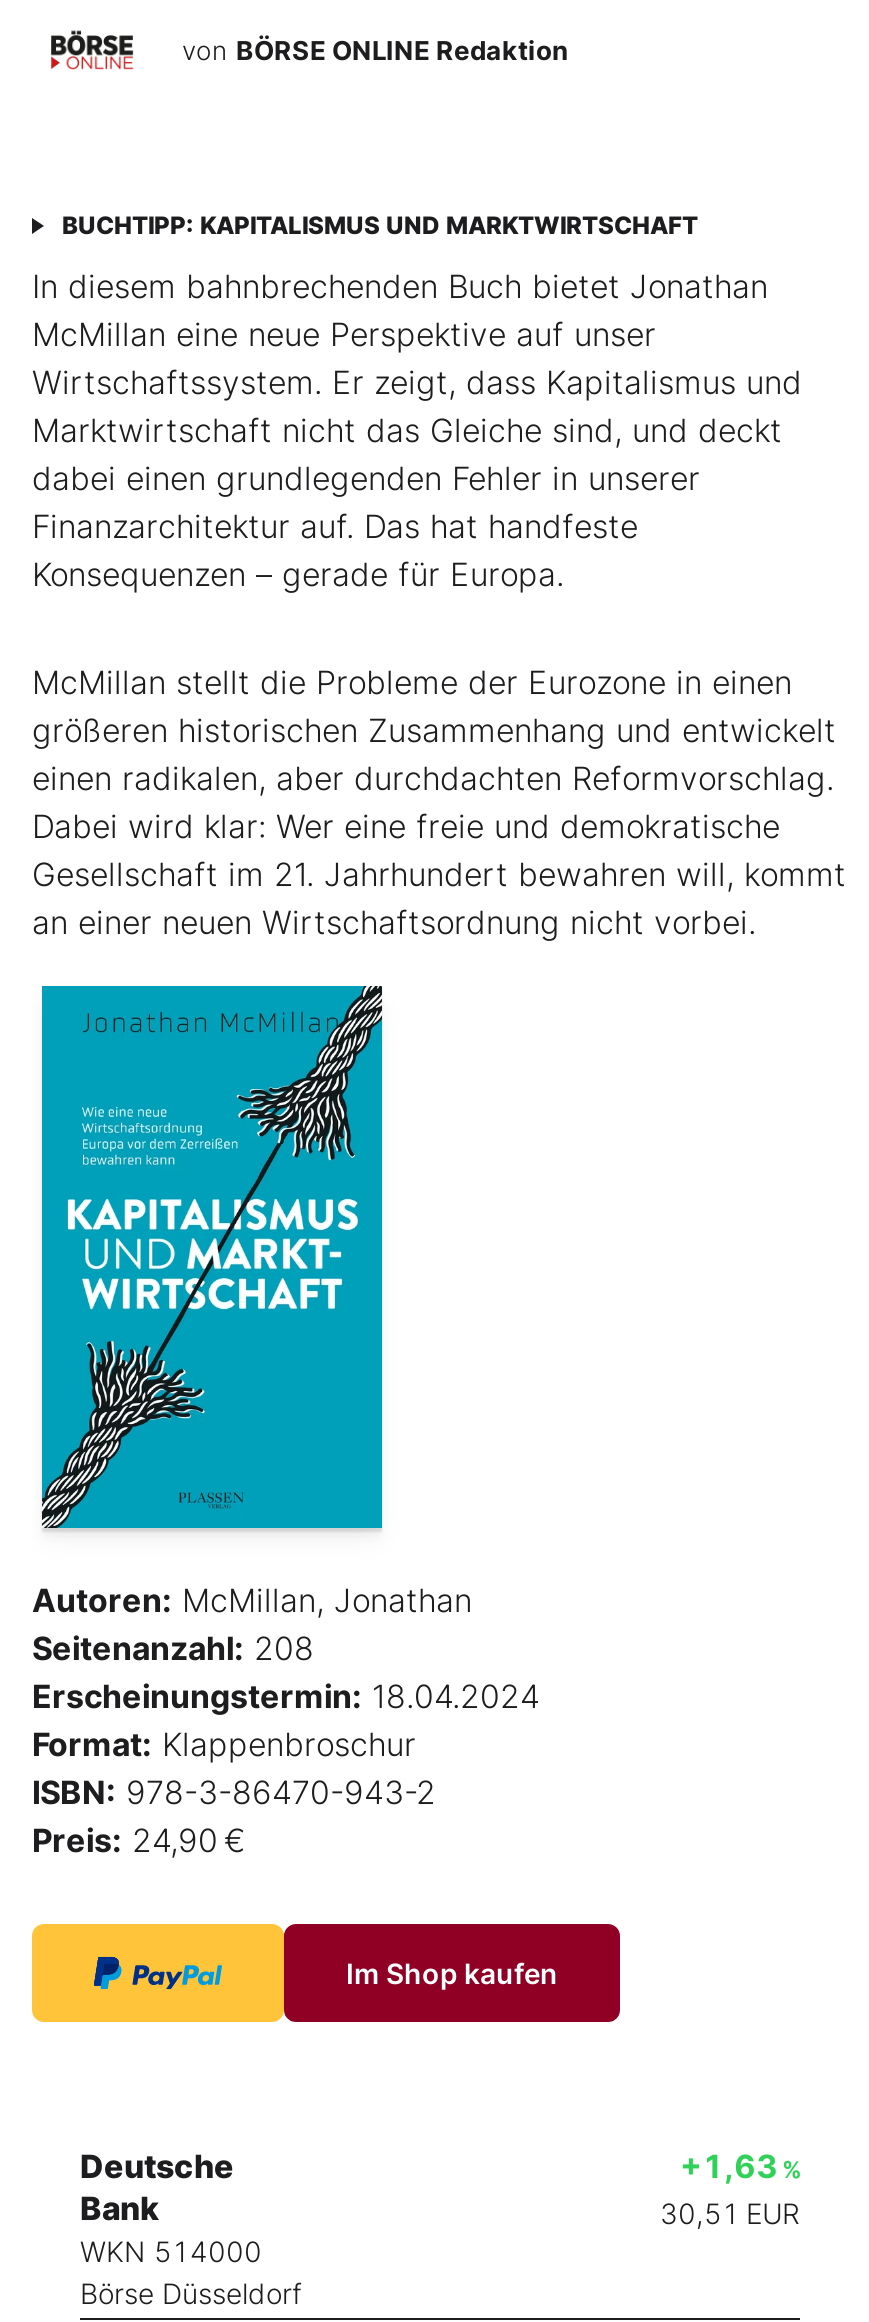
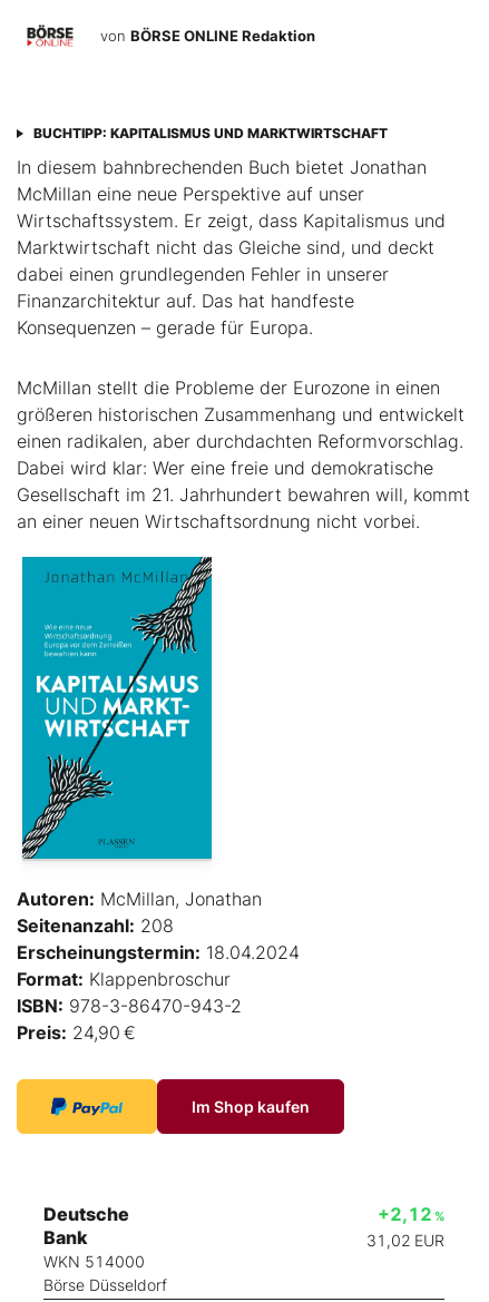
[680,2146,800,2186] +1,63 % -> [378,1203,444,1225] +2,12 %
[660,2196,800,2230] 30,51 EUR -> [366,1231,444,1250] 31,02 EUR

